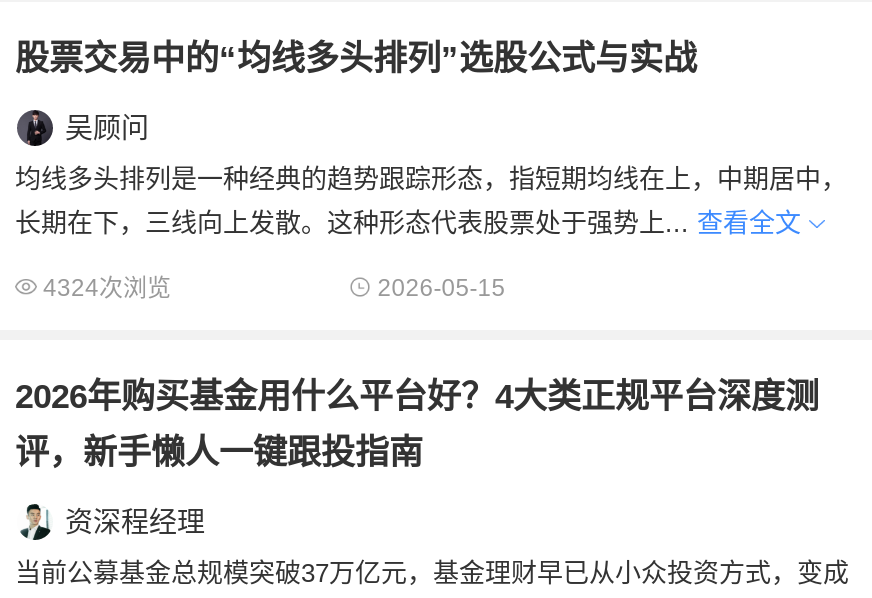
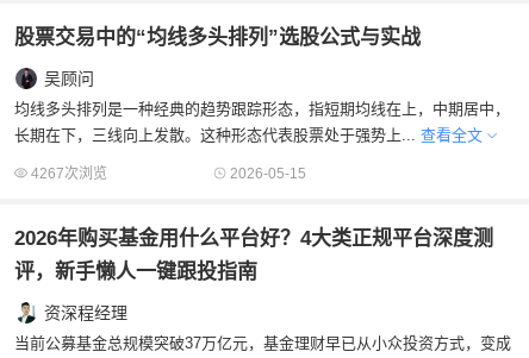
[43,274,171,302] 4324次浏览 -> [31,165,107,182] 4267次浏览

